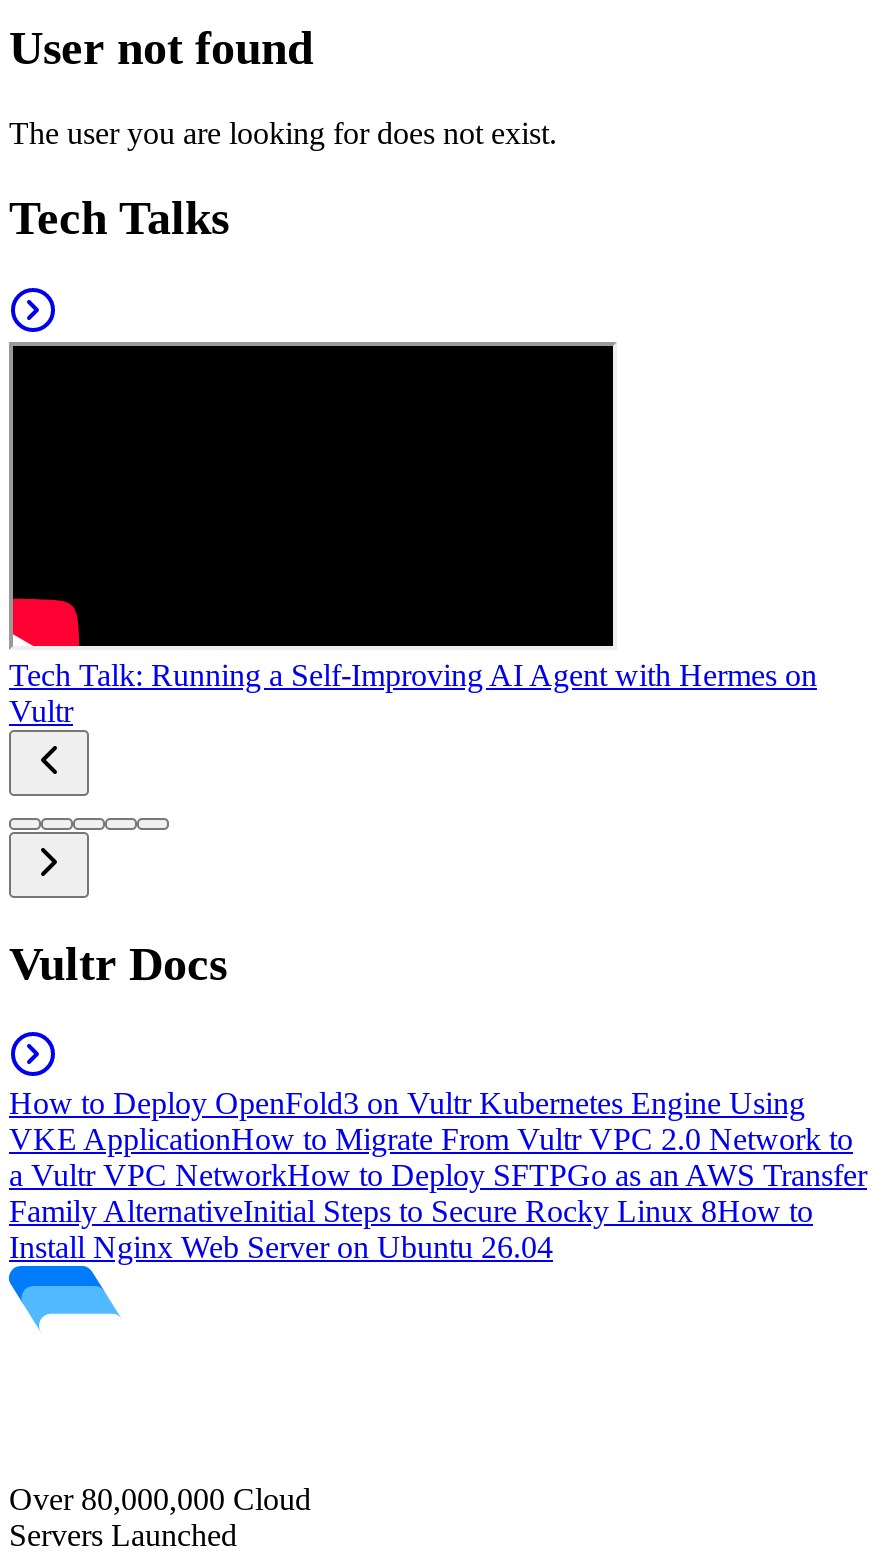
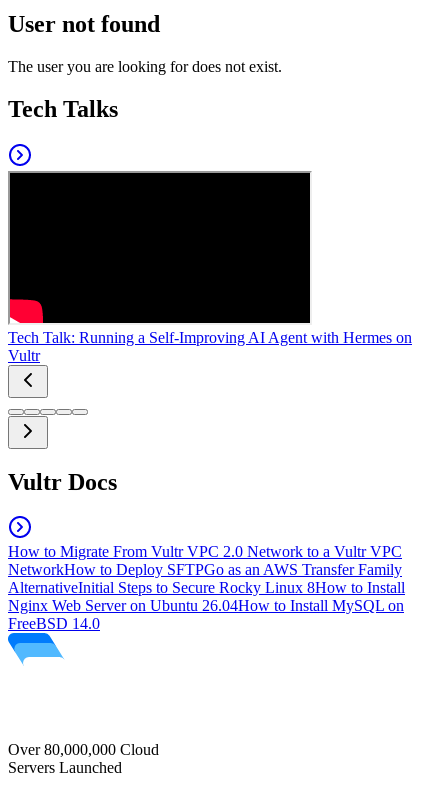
[9,1087,867,1265] How to Deploy OpenFold3 on Vultr Kubernetes Engine Using | VKE ApplicationHow to Migrate From Vultr VPC 2.0 Network to | a Vultr VPC NetworkHow to Deploy SFTPGo as an AWS Transfer | Family AlternativeInitial Steps to Secure Rocky Linux 8How to | Install Nginx Web Server on Ubuntu 26.04 -> [8,543,405,632] How to Migrate From Vultr VPC 2.0 Network to a Vultr VPC | NetworkHow to Deploy SFTPGo as an AWS Transfer Family | AlternativeInitial Steps to Secure Rocky Linux 8How to Install | Nginx Web Server on Ubuntu 26.04How to Install MySQL on | FreeBSD 14.0

